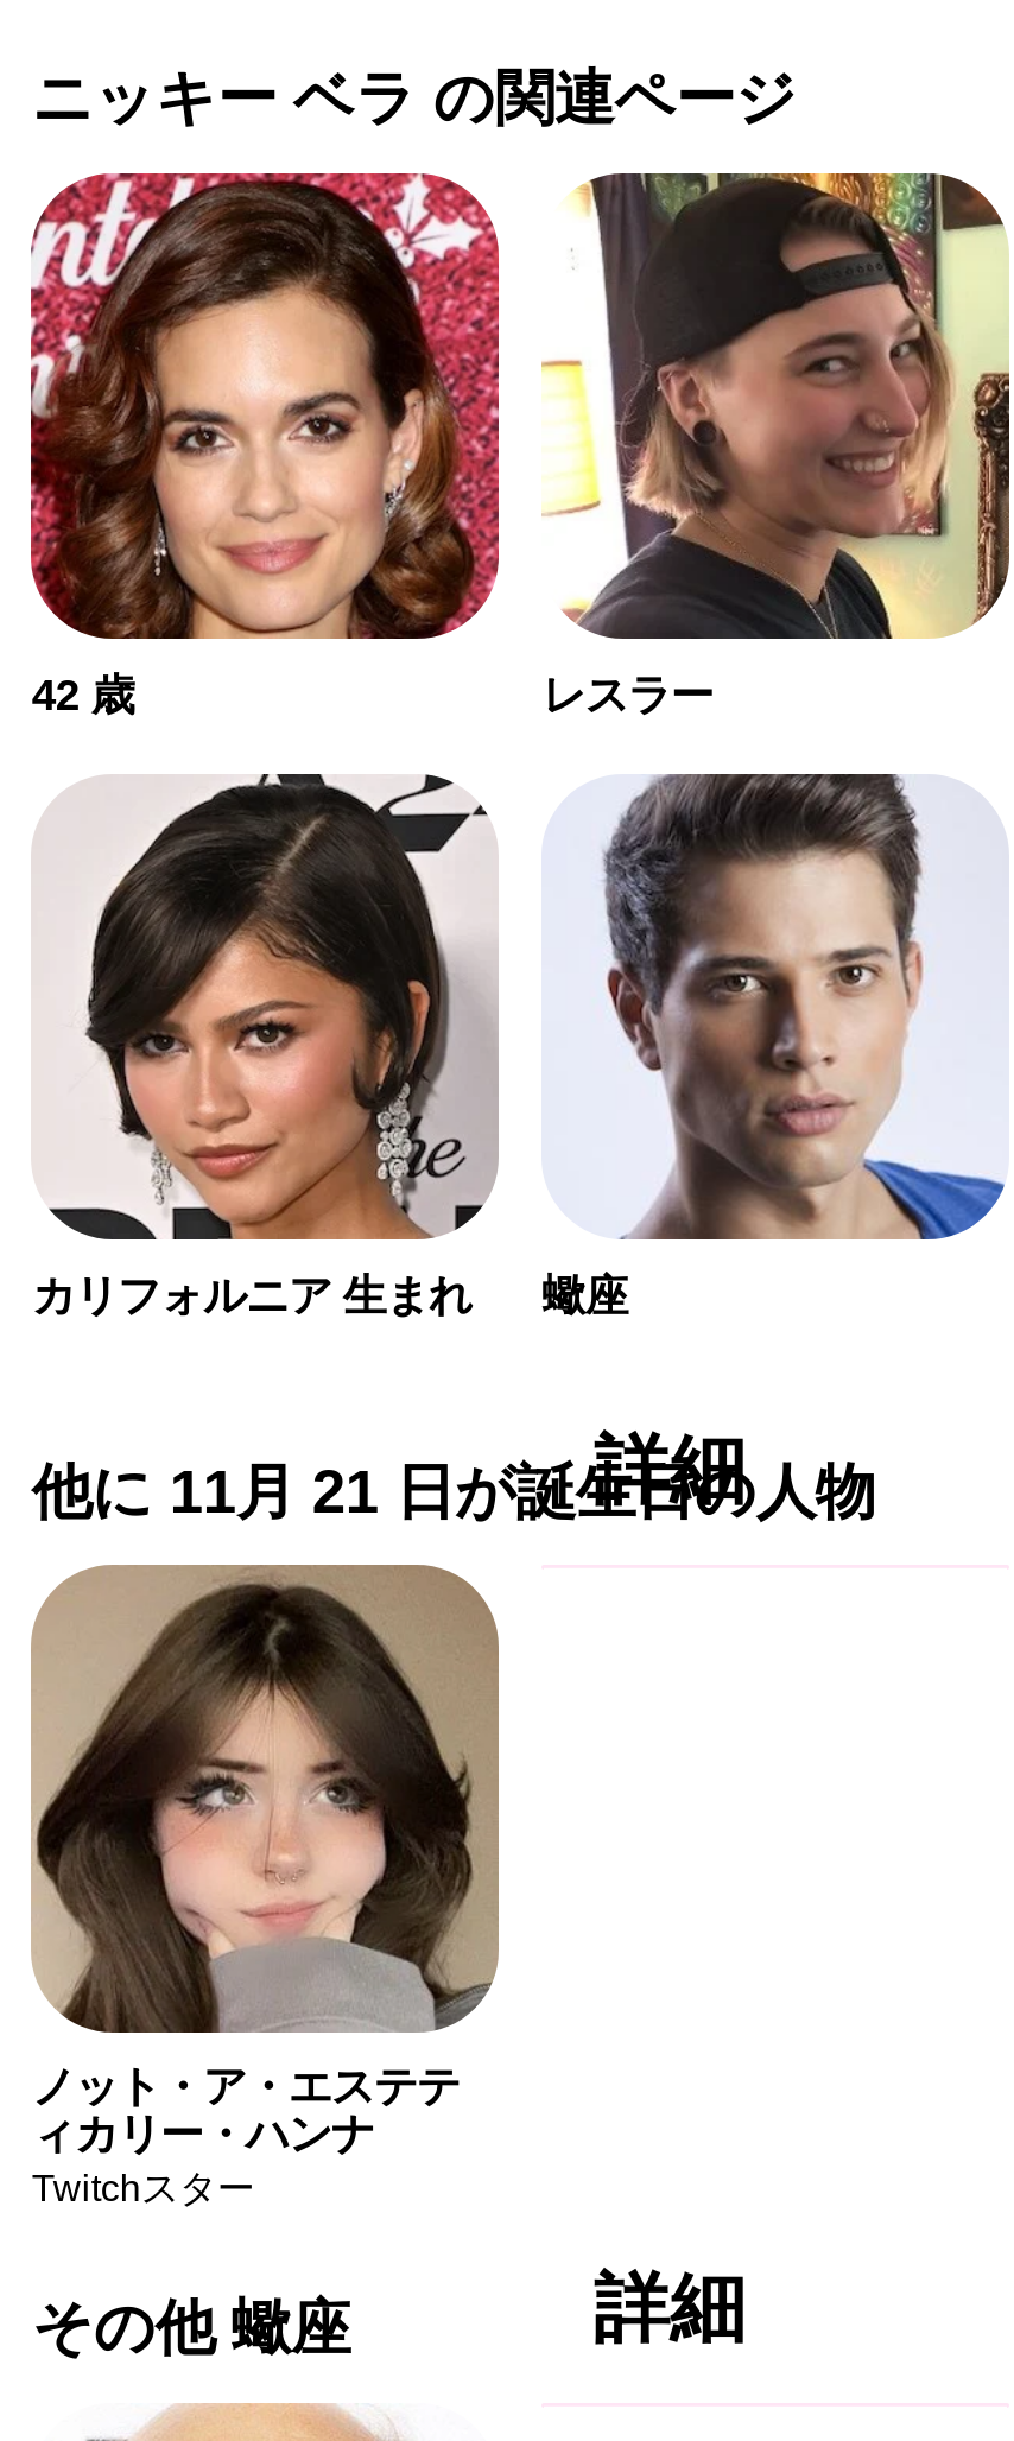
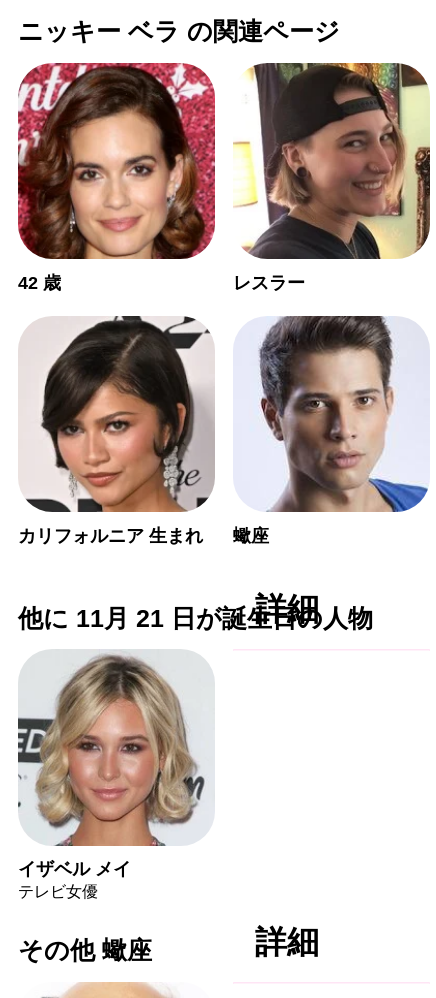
[31,1565,499,2208] [image] | ノット・ア・エステテ | ィカリー・ハンナ | Twitchスター -> [18,650,214,900] [image] | イザベル メイ | テレビ女優

